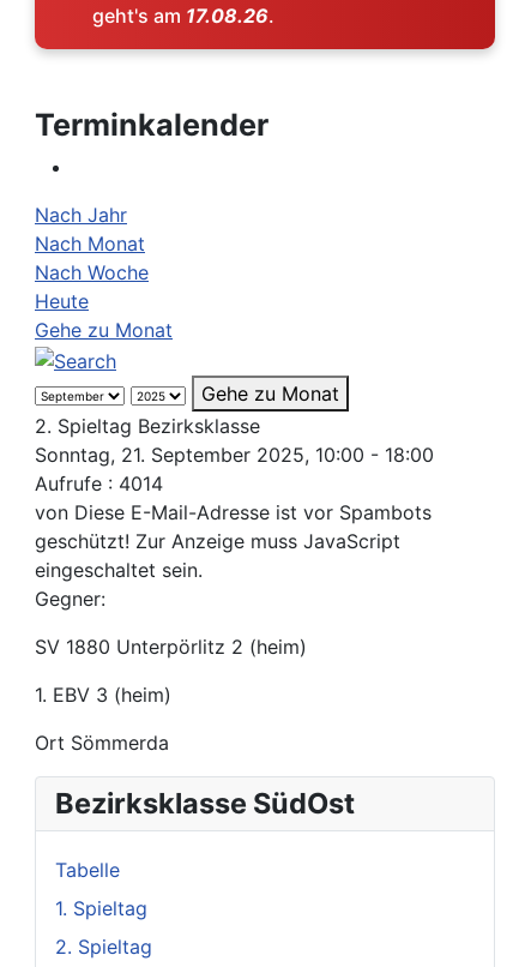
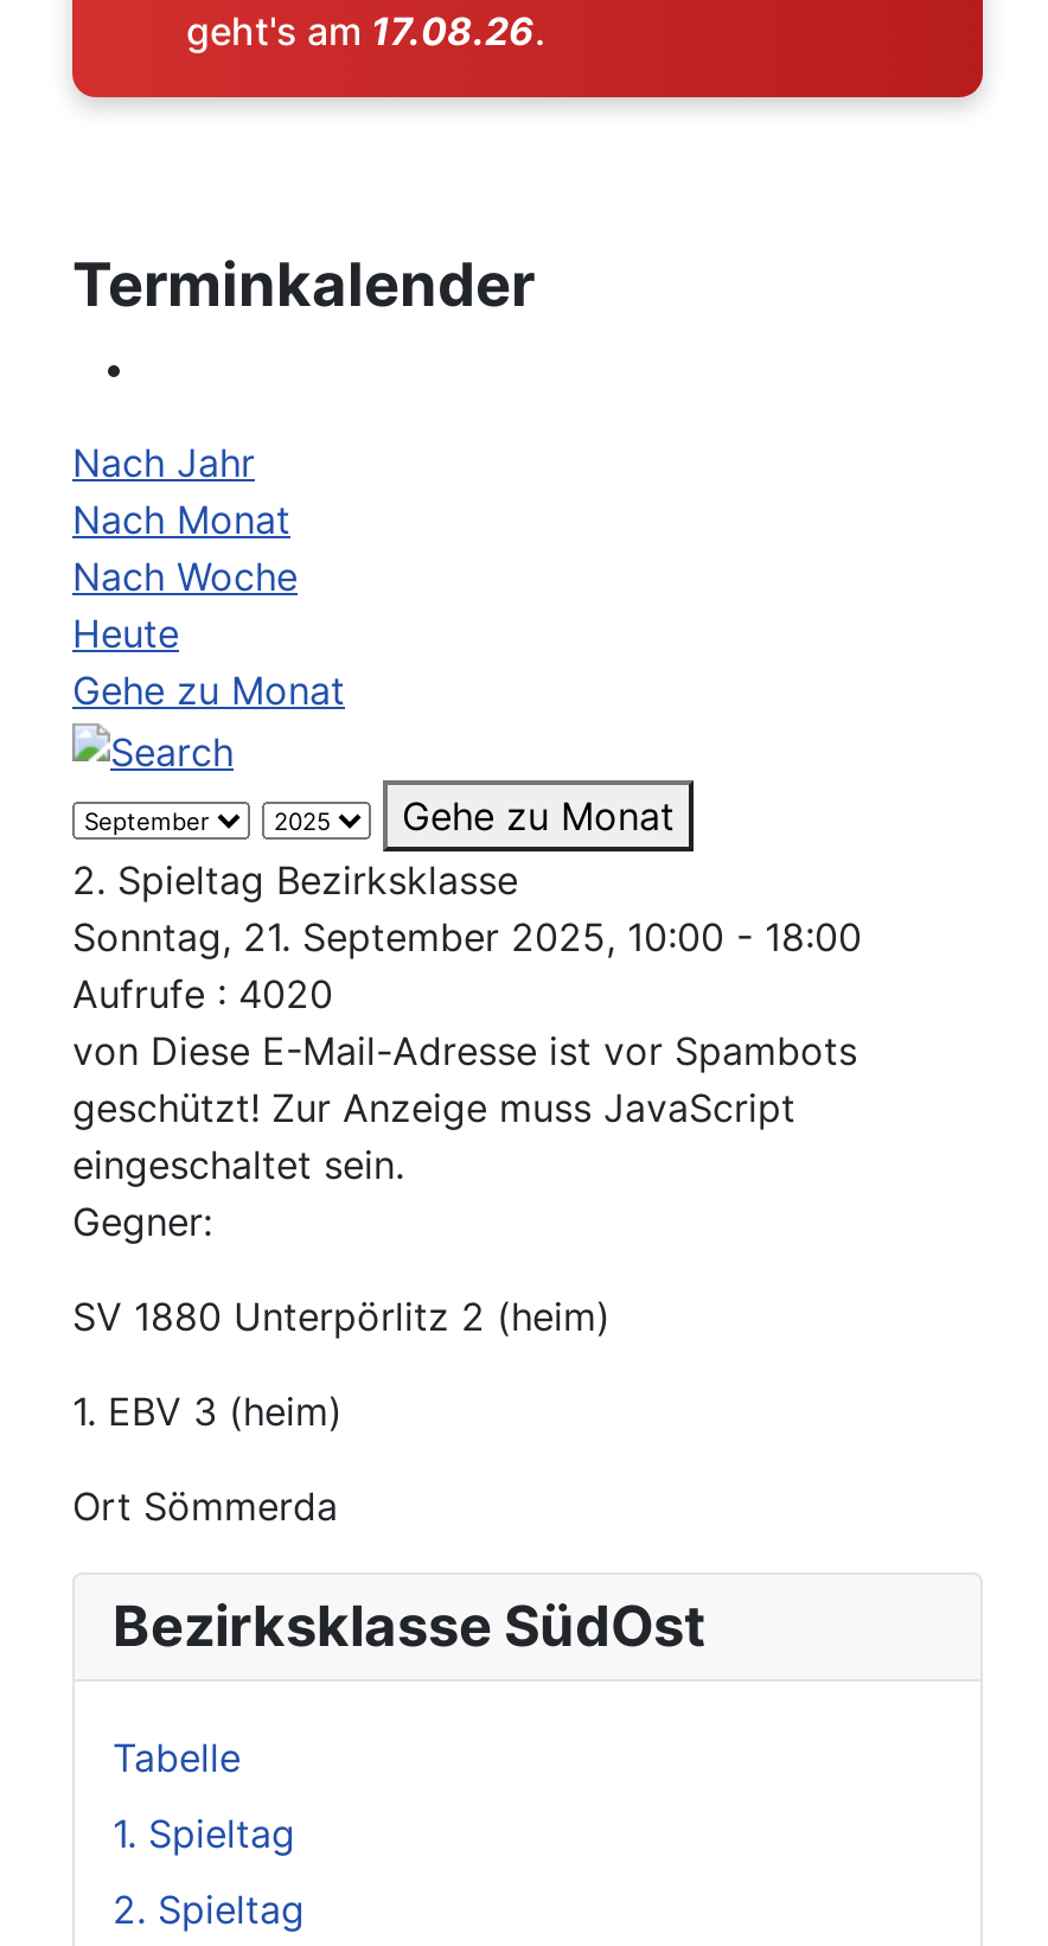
[35,471,163,495] Aufrufe: 4014 -> [72,969,333,1017] Aufrufe: 4020

